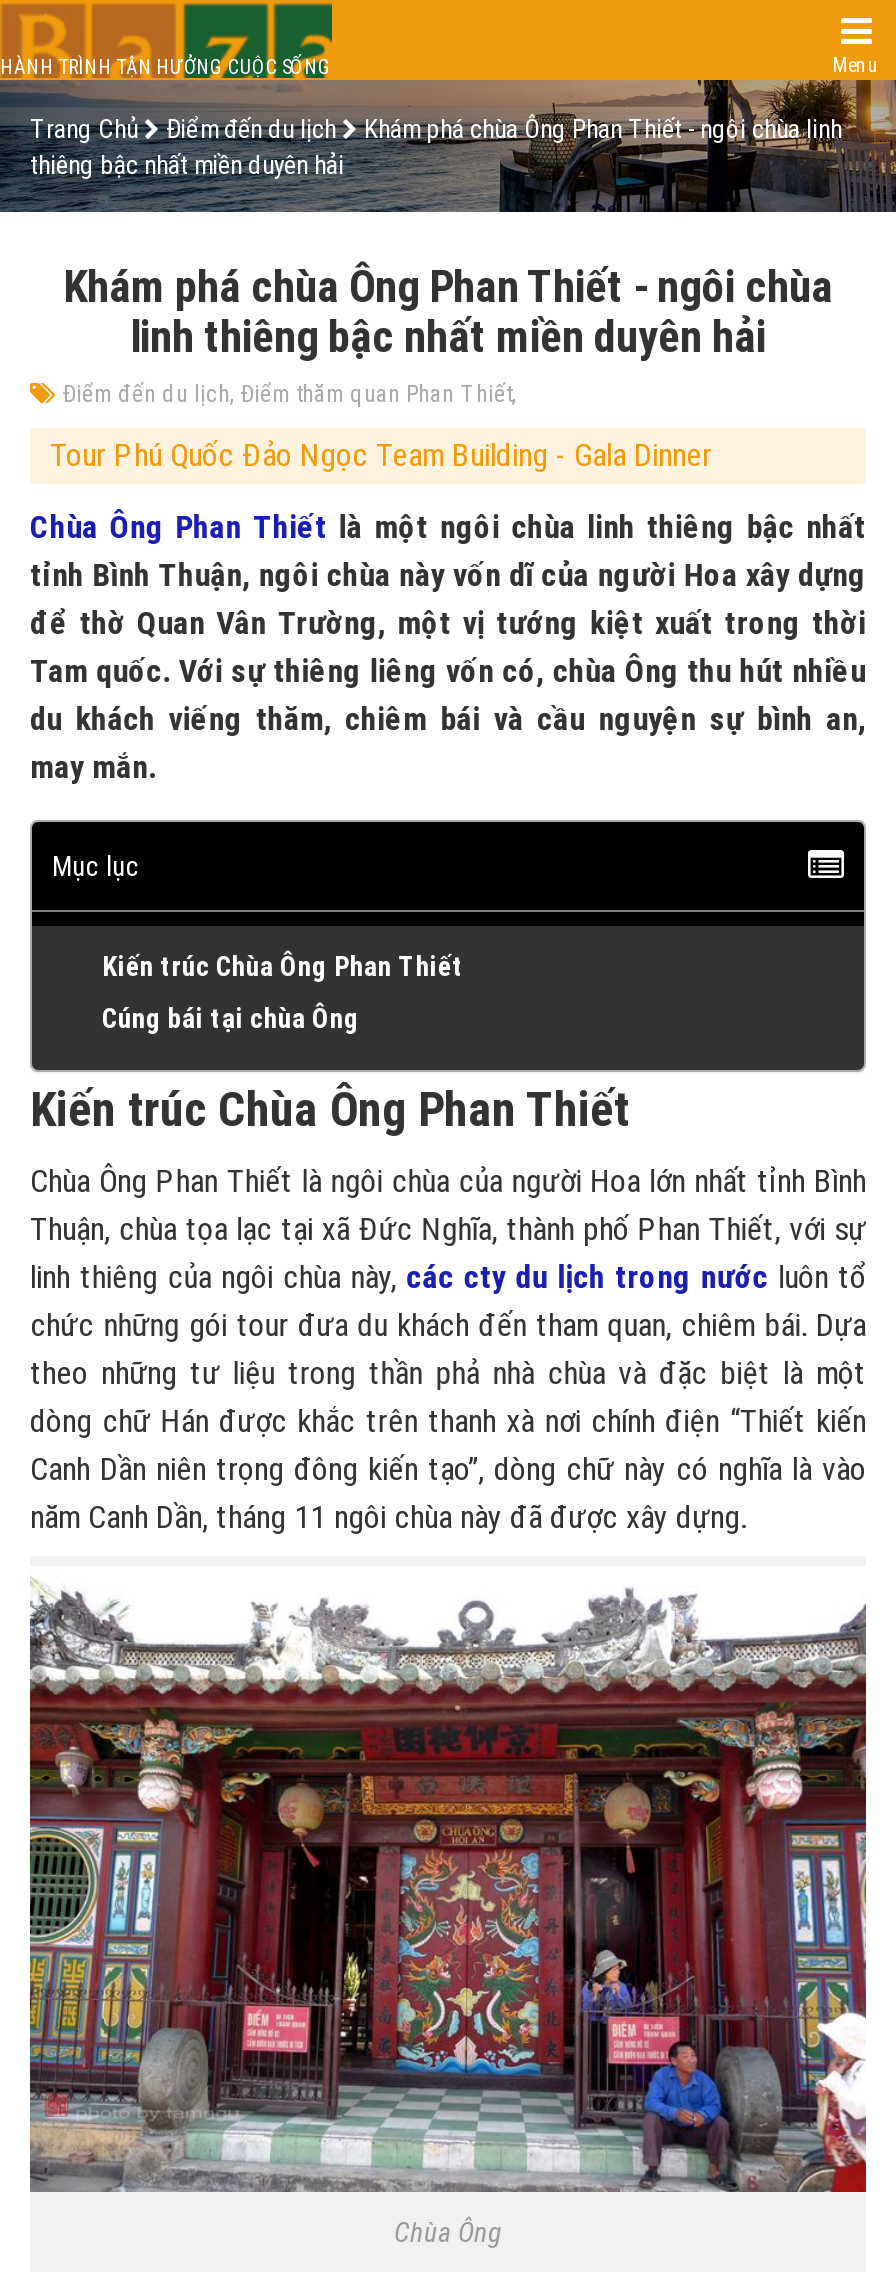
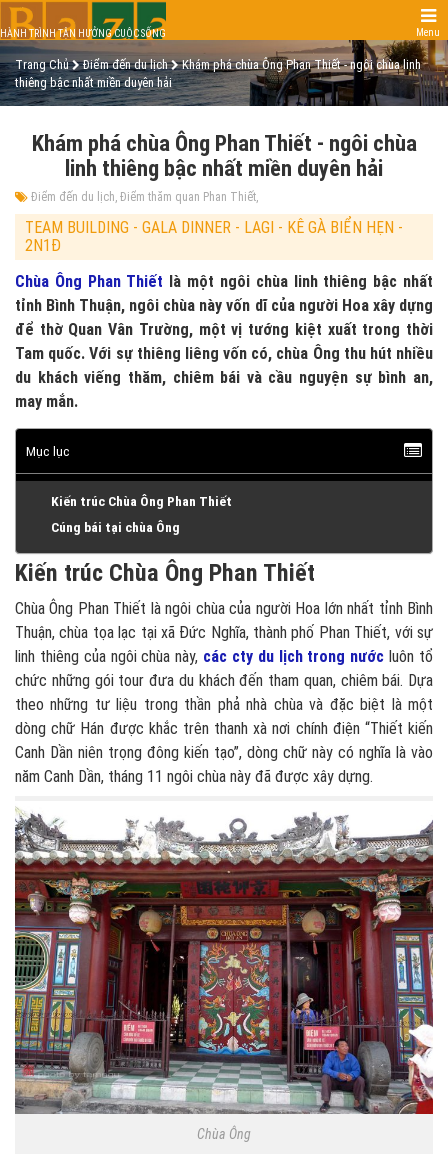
[50,436,712,474] Tour Phú Quốc Đảo Ngọc Team Building - Gala Dinner -> [25,218,403,255] TEAM BUILDING - GALA DINNER - LAGI - KÊ GÀ BIỂN HẸN - | 2N1Đ

